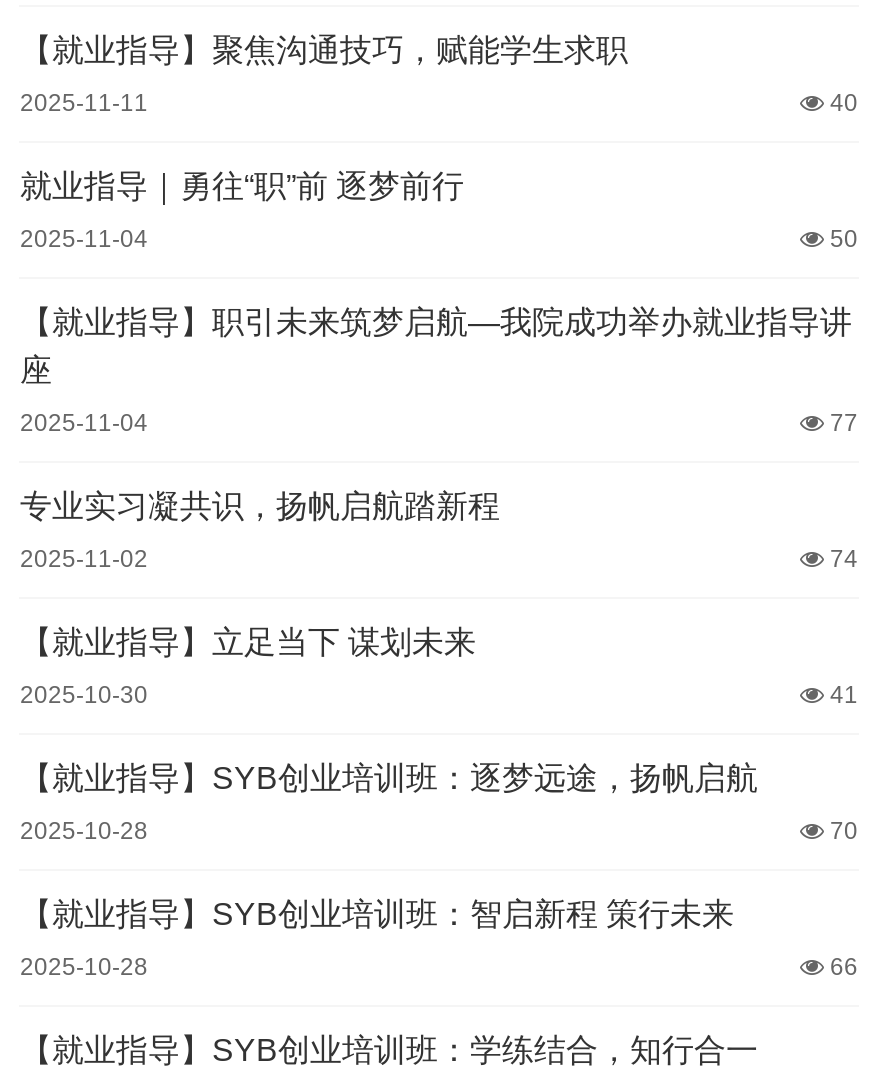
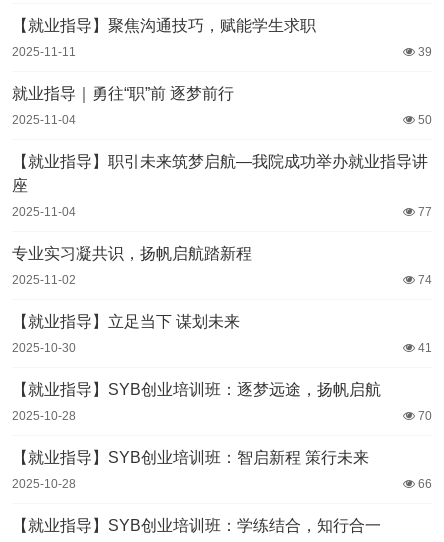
[830,89,858,117] 40 -> [417,45,431,59] 39

